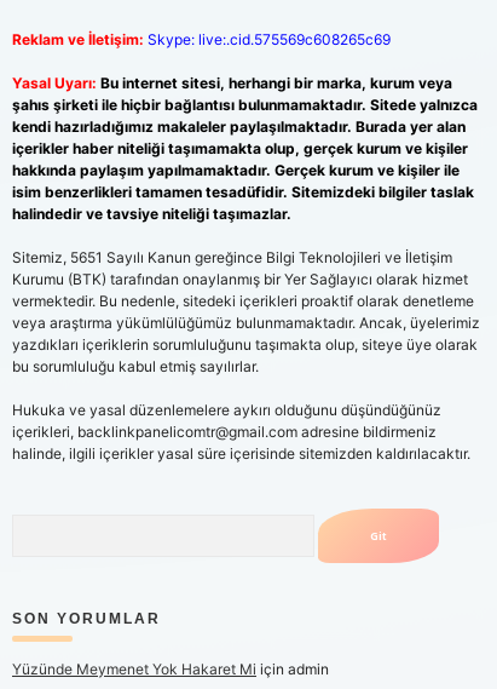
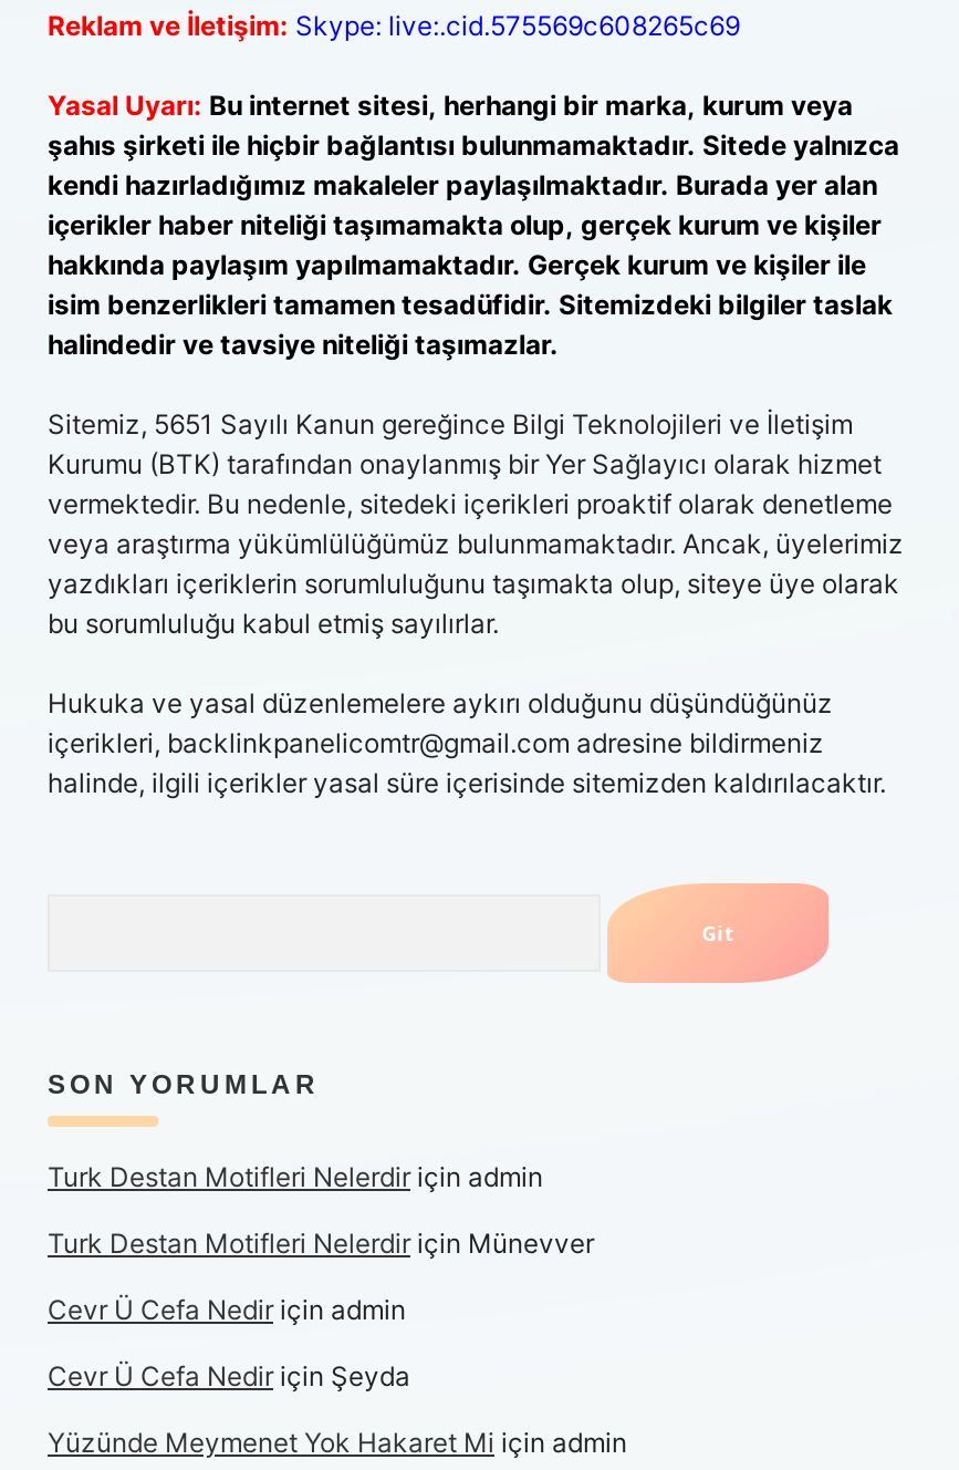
none -> [48,1160,594,1393] Turk Destan Motifleri Nelerdir için admin | Turk Destan Motifleri Nelerdir için Münevver | Cevr Ü Cefa Nedir için admin | Cevr Ü Cefa Nedir için Şeyda

